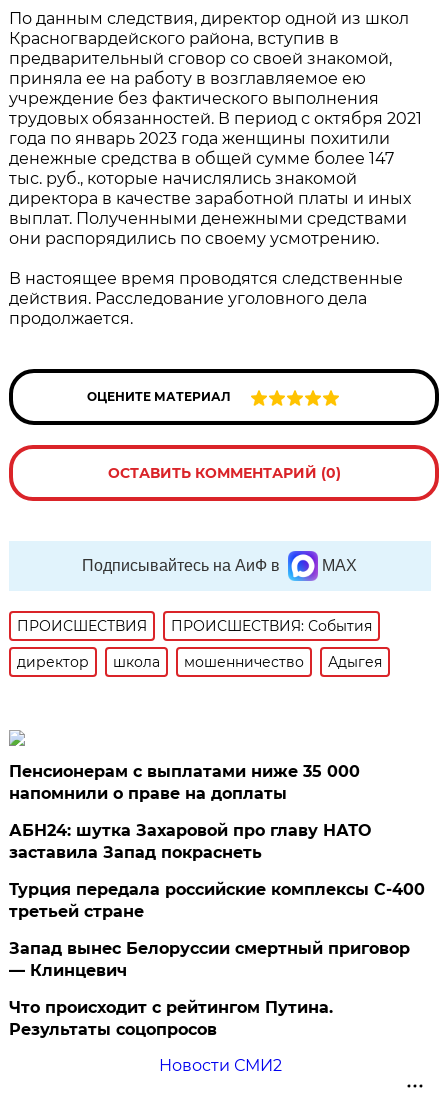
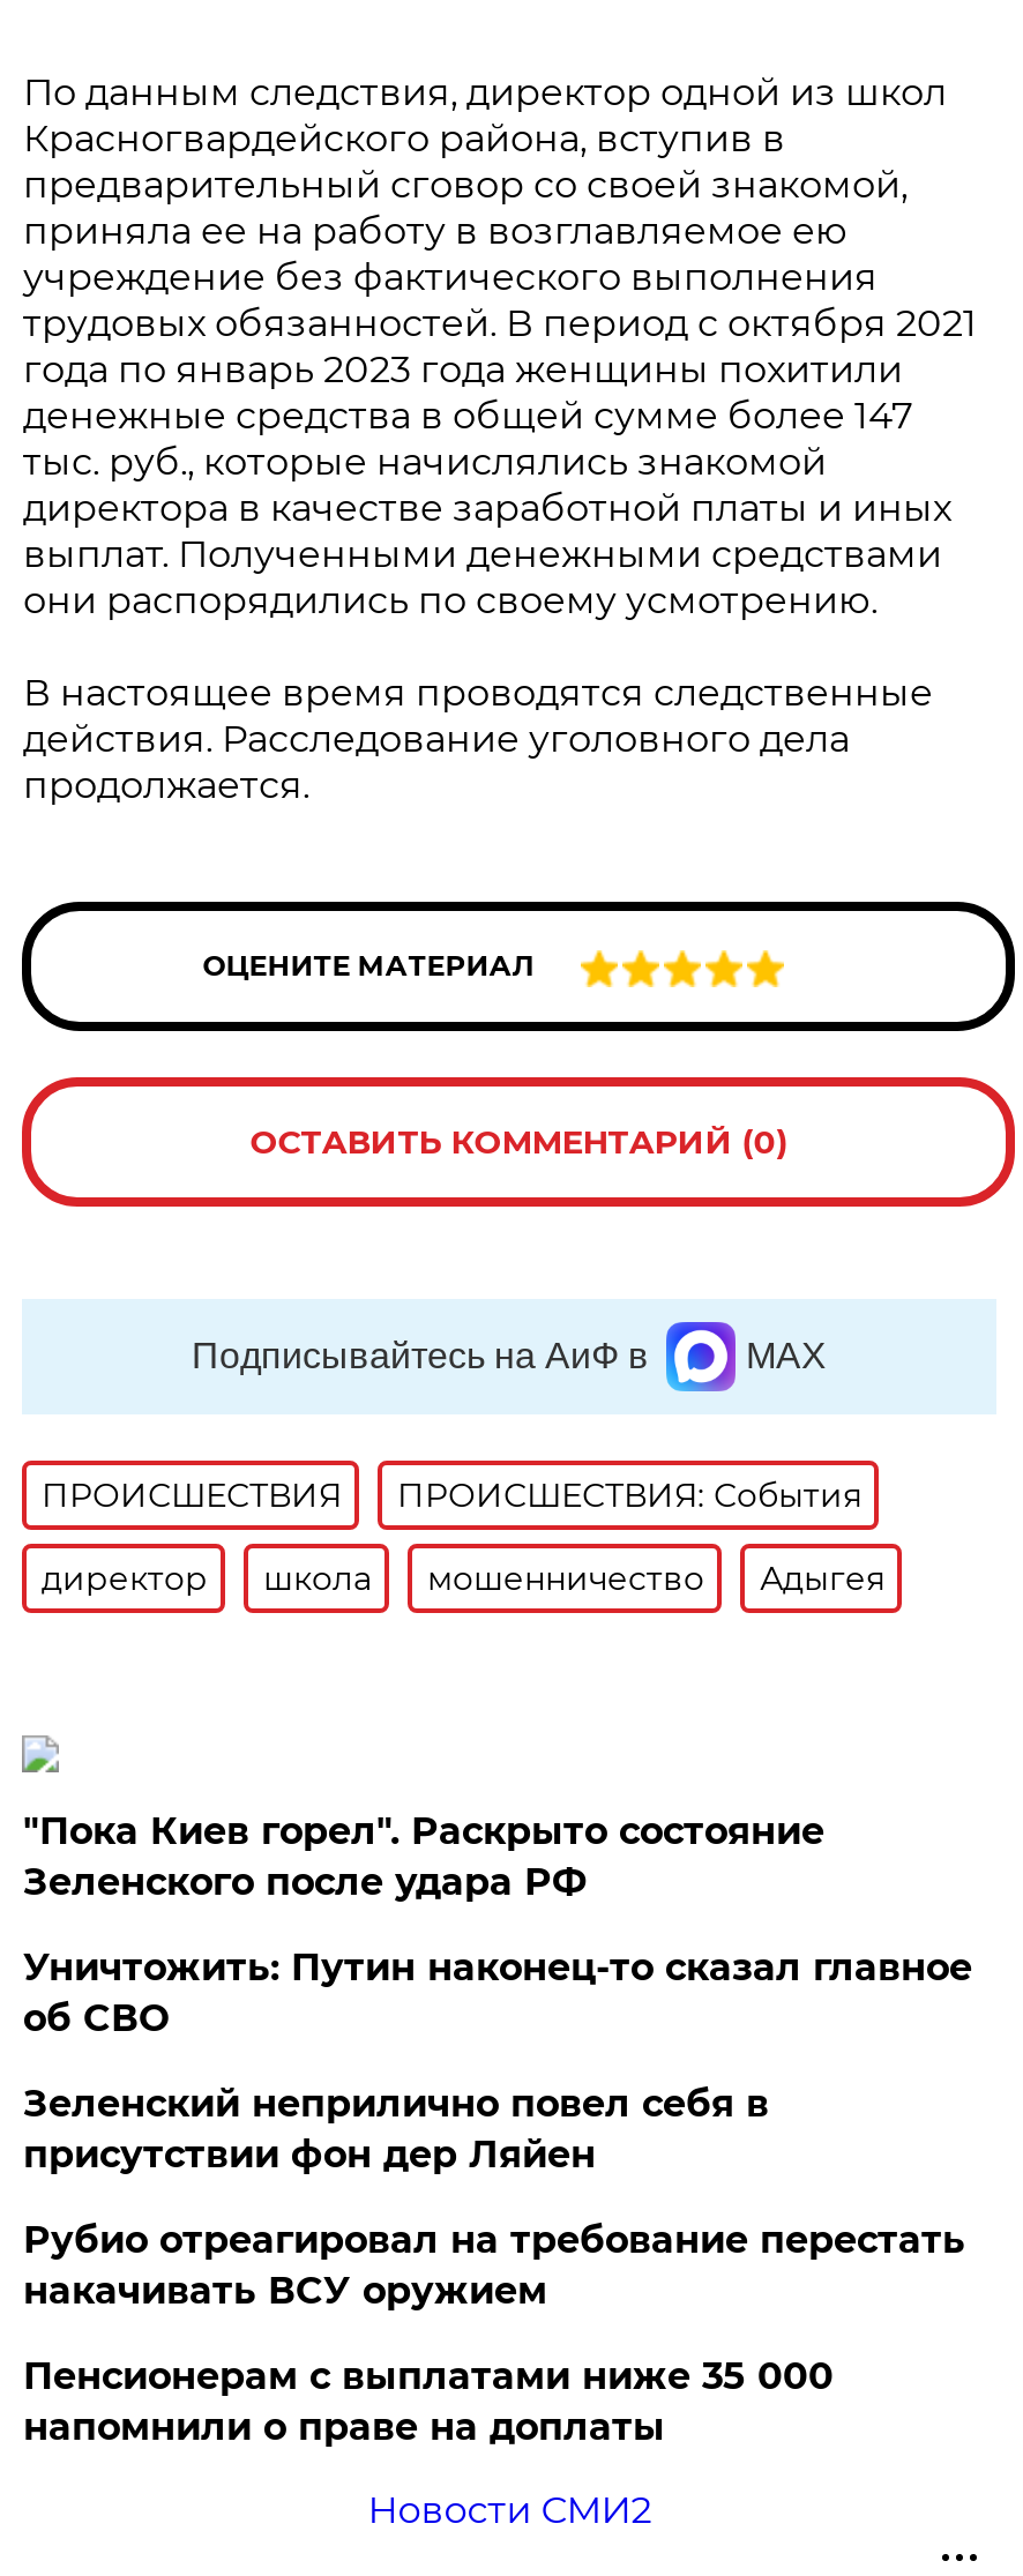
none -> [23,1809,972,2313] "Пока Киев горел". Раскрыто состояние | Зеленского после удара РФ | Уничтожить: Путин наконец-то сказал главное | об СВО | Зеленский неприлично повел cебя в | присутствии фон дер Ляйен | Рубио отреагировал на требование перестать | накачивать ВСУ оружием
moved [9,762,360,803] -> [23,2354,833,2449]: Пенсионерам с выплатами ниже 35 000 | напомнили о праве на доплаты
[9,821,425,1039] АБН24: шутка Захаровой про главу НАТО | заставила Запад покраснеть | Турция передала российские комплексы С-400 | третьей стране | Запад вынес Белоруссии смертный приговор | — Клинцевич | Что происходит с рейтингом Путина. | Результаты соцопросов -> none

